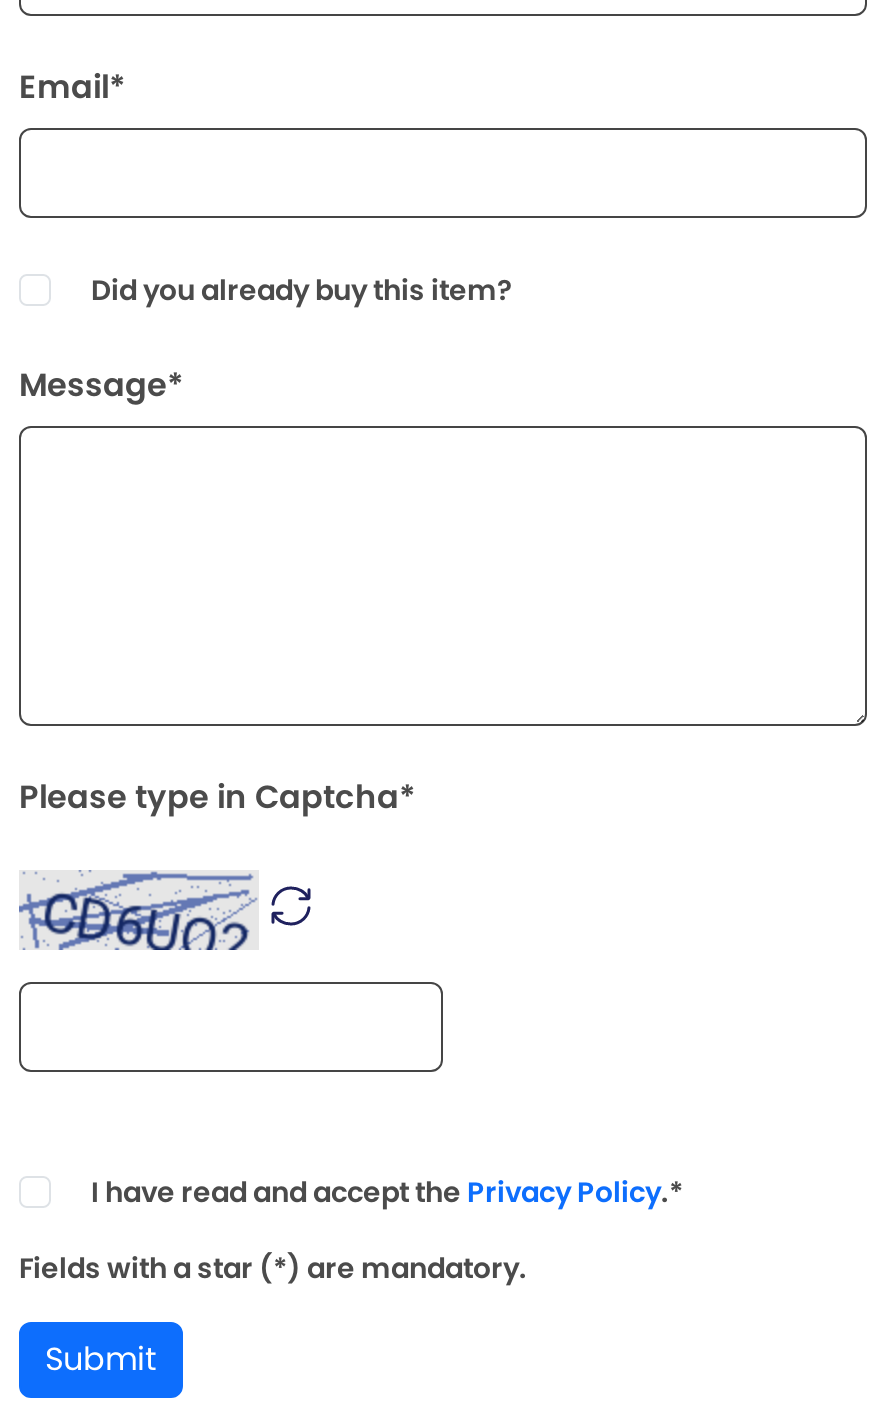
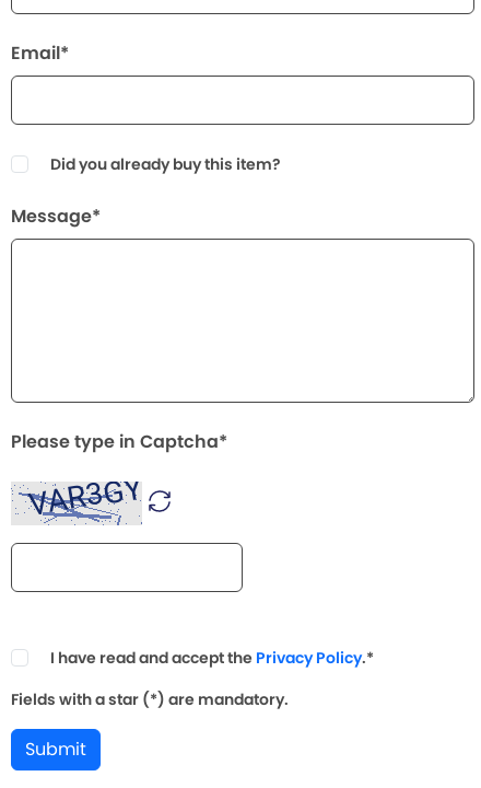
[19,870,257,952] [image] -> [12,480,142,525] [image]

